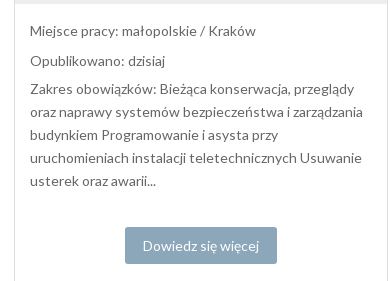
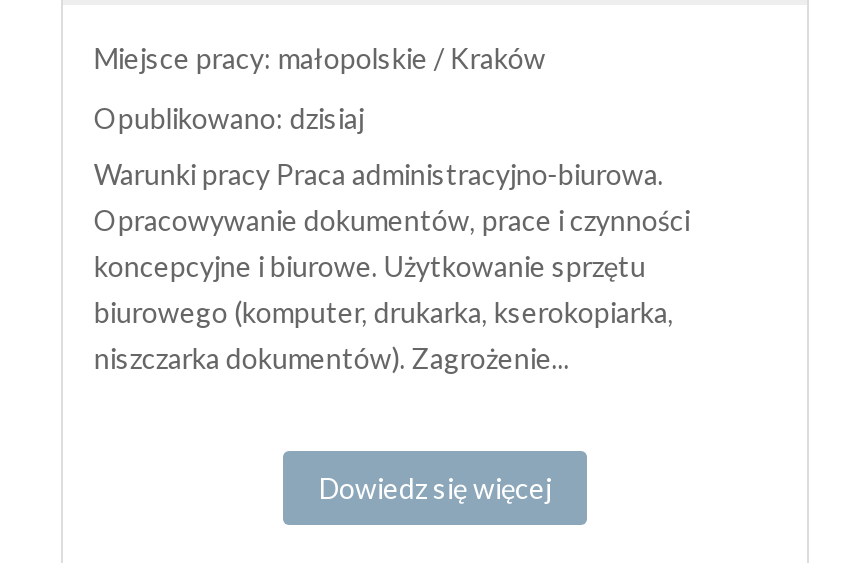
[30,80,363,189] Zakres obowiązków: Bieżąca konserwacja, przeglądy | oraz naprawy systemów bezpieczeństwa i zarządzania | budynkiem Programowanie i asysta przy | uruchomieniach instalacji teletechnicznych Usuwanie | usterek oraz awarii... -> [94,158,690,376] Warunki pracy Praca administracyjno-biurowa. | Opracowywanie dokumentów, prace i czynności | koncepcyjne i biurowe. Użytkowanie sprzętu | biurowego (komputer, drukarka, kserokopiarka, | niszczarka dokumentów). Zagrożenie...

